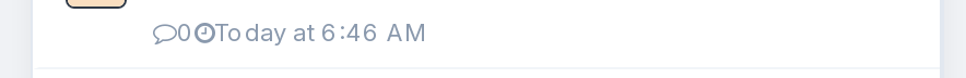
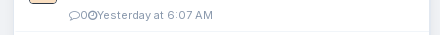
[214,17,426,48] Today at 6:46 AM -> [97,8,213,22] Yesterday at 6:07 AM

